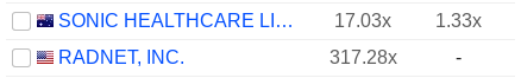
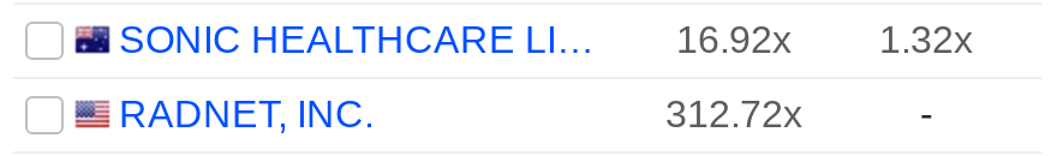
[334,11,481,31] 17.03x | 1.33x -> [676,19,973,60] 16.92x | 1.32x
[329,47,397,67] 317.28x -> [665,94,802,134] 312.72x

